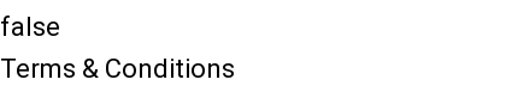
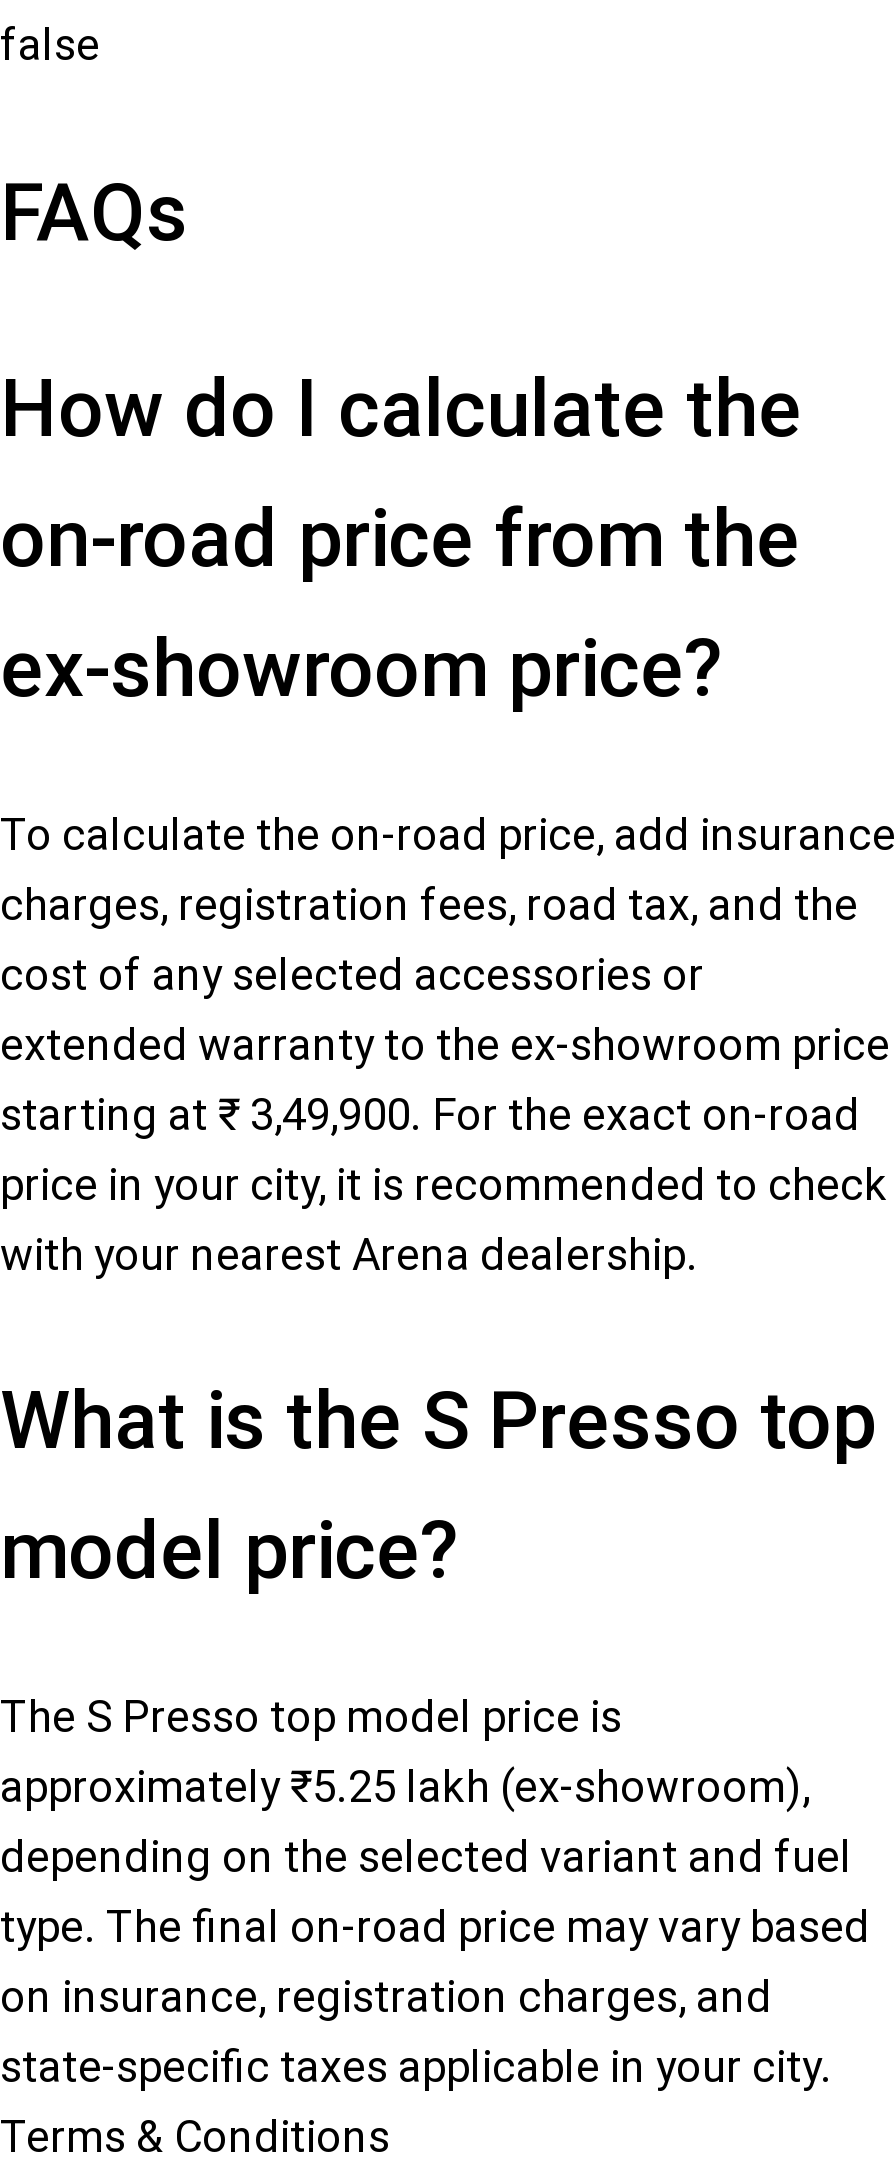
none -> [0,165,896,2093] FAQs | How do I calculate the | on-road price from the | ex-showroom price? | To calculate the on-road price, add insurance | charges, registration fees, road tax, and the | cost of any selected accessories or | extended warranty to the ex-showroom price | starting at ₹ 3,49,900. For the exact on-road | price in your city, it is recommended to check | with your nearest Arena dealership. | What is the S Presso top | model price? | The S Presso top model price is | approximately ₹5.25 lakh (ex-showroom), | depending on the selected variant and fuel | type. The final on-road price may vary based | on insurance, registration charges, and | state-specific taxes applicable in your city.

